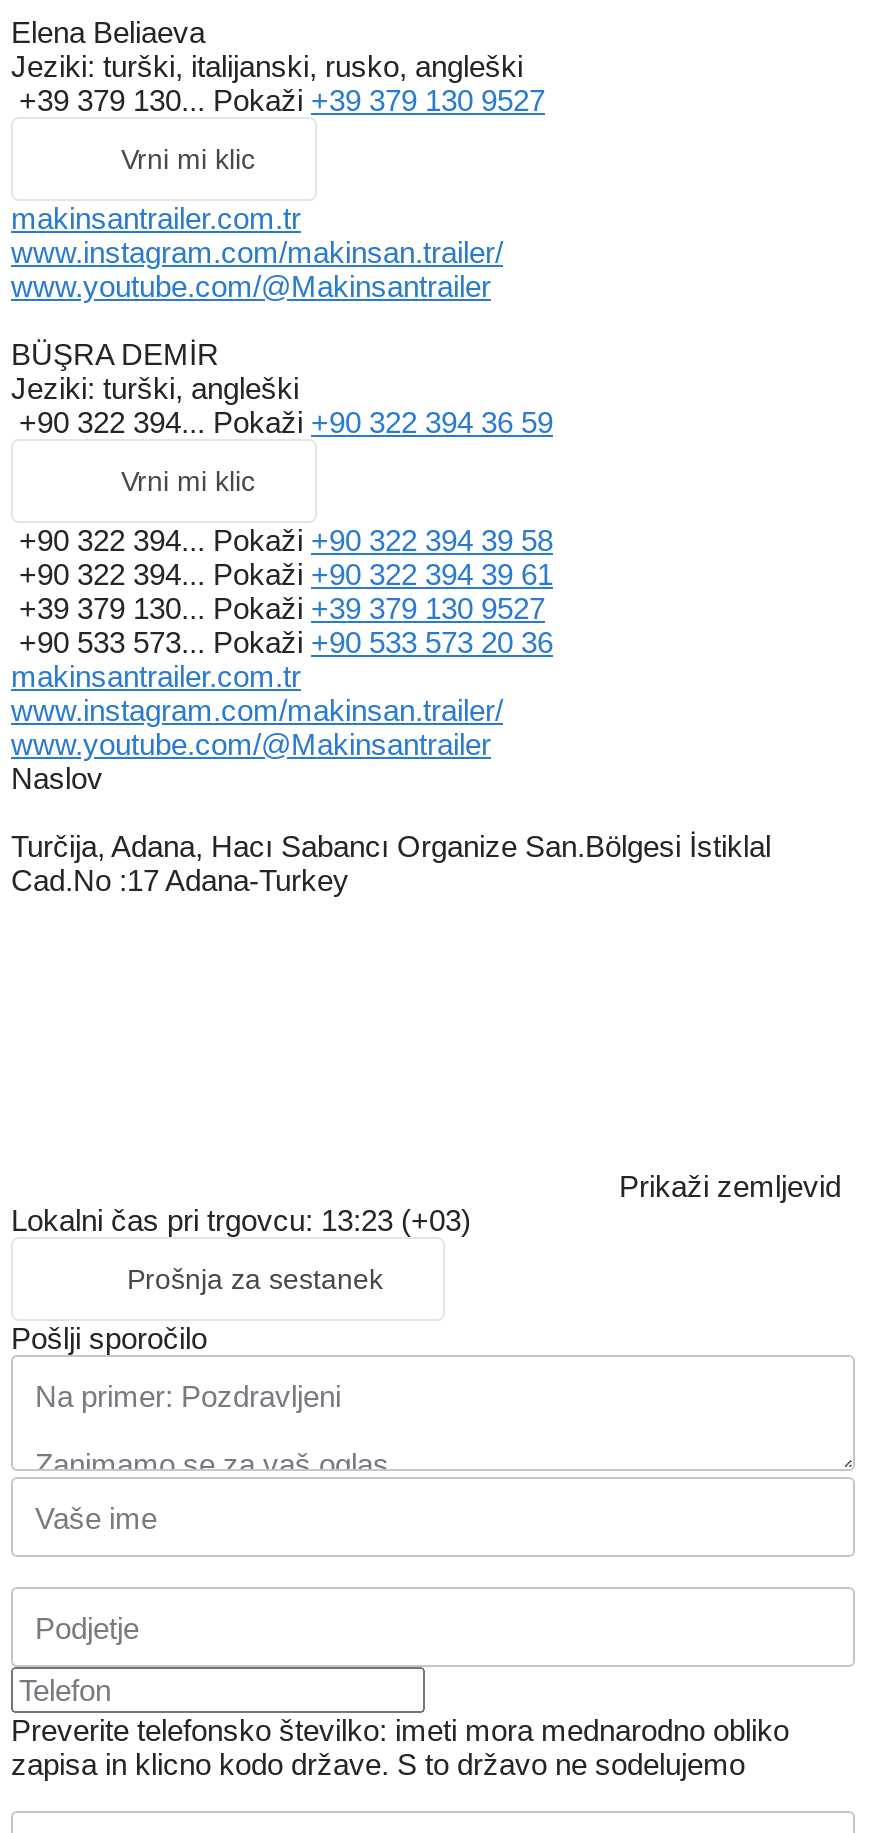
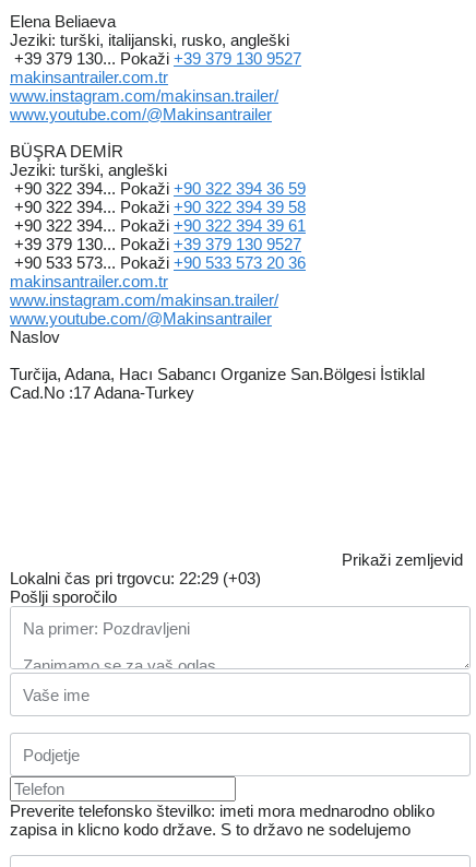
[121,143,255,175] Vrni mi klic -> none
[121,465,255,497] Vrni mi klic -> none
[11,1203,471,1295] Lokalni čas pri trgovcu: 13:23 (+03) | Prošnja za sestanek -> [10,569,261,588] Lokalni čas pri trgovcu: 22:29 (+03)

